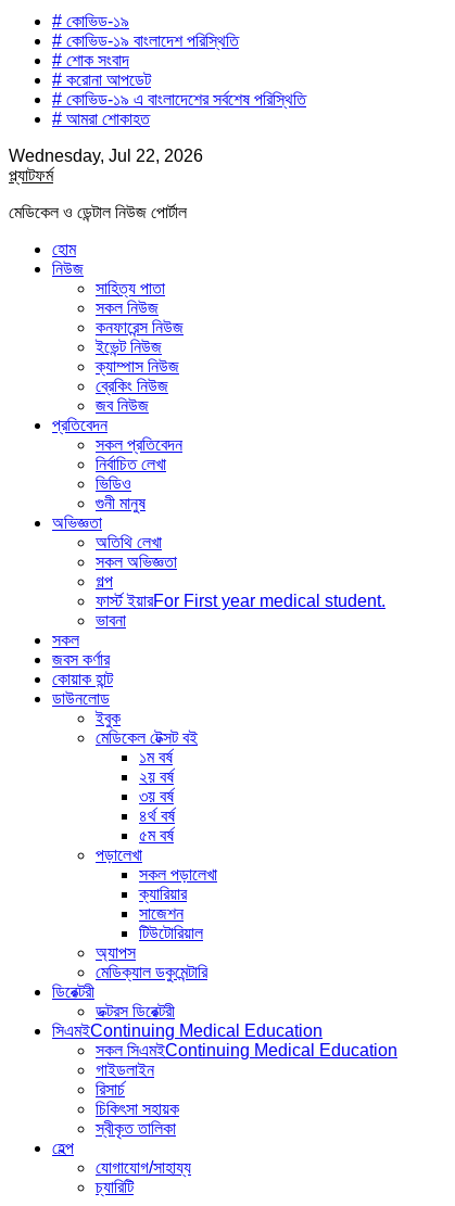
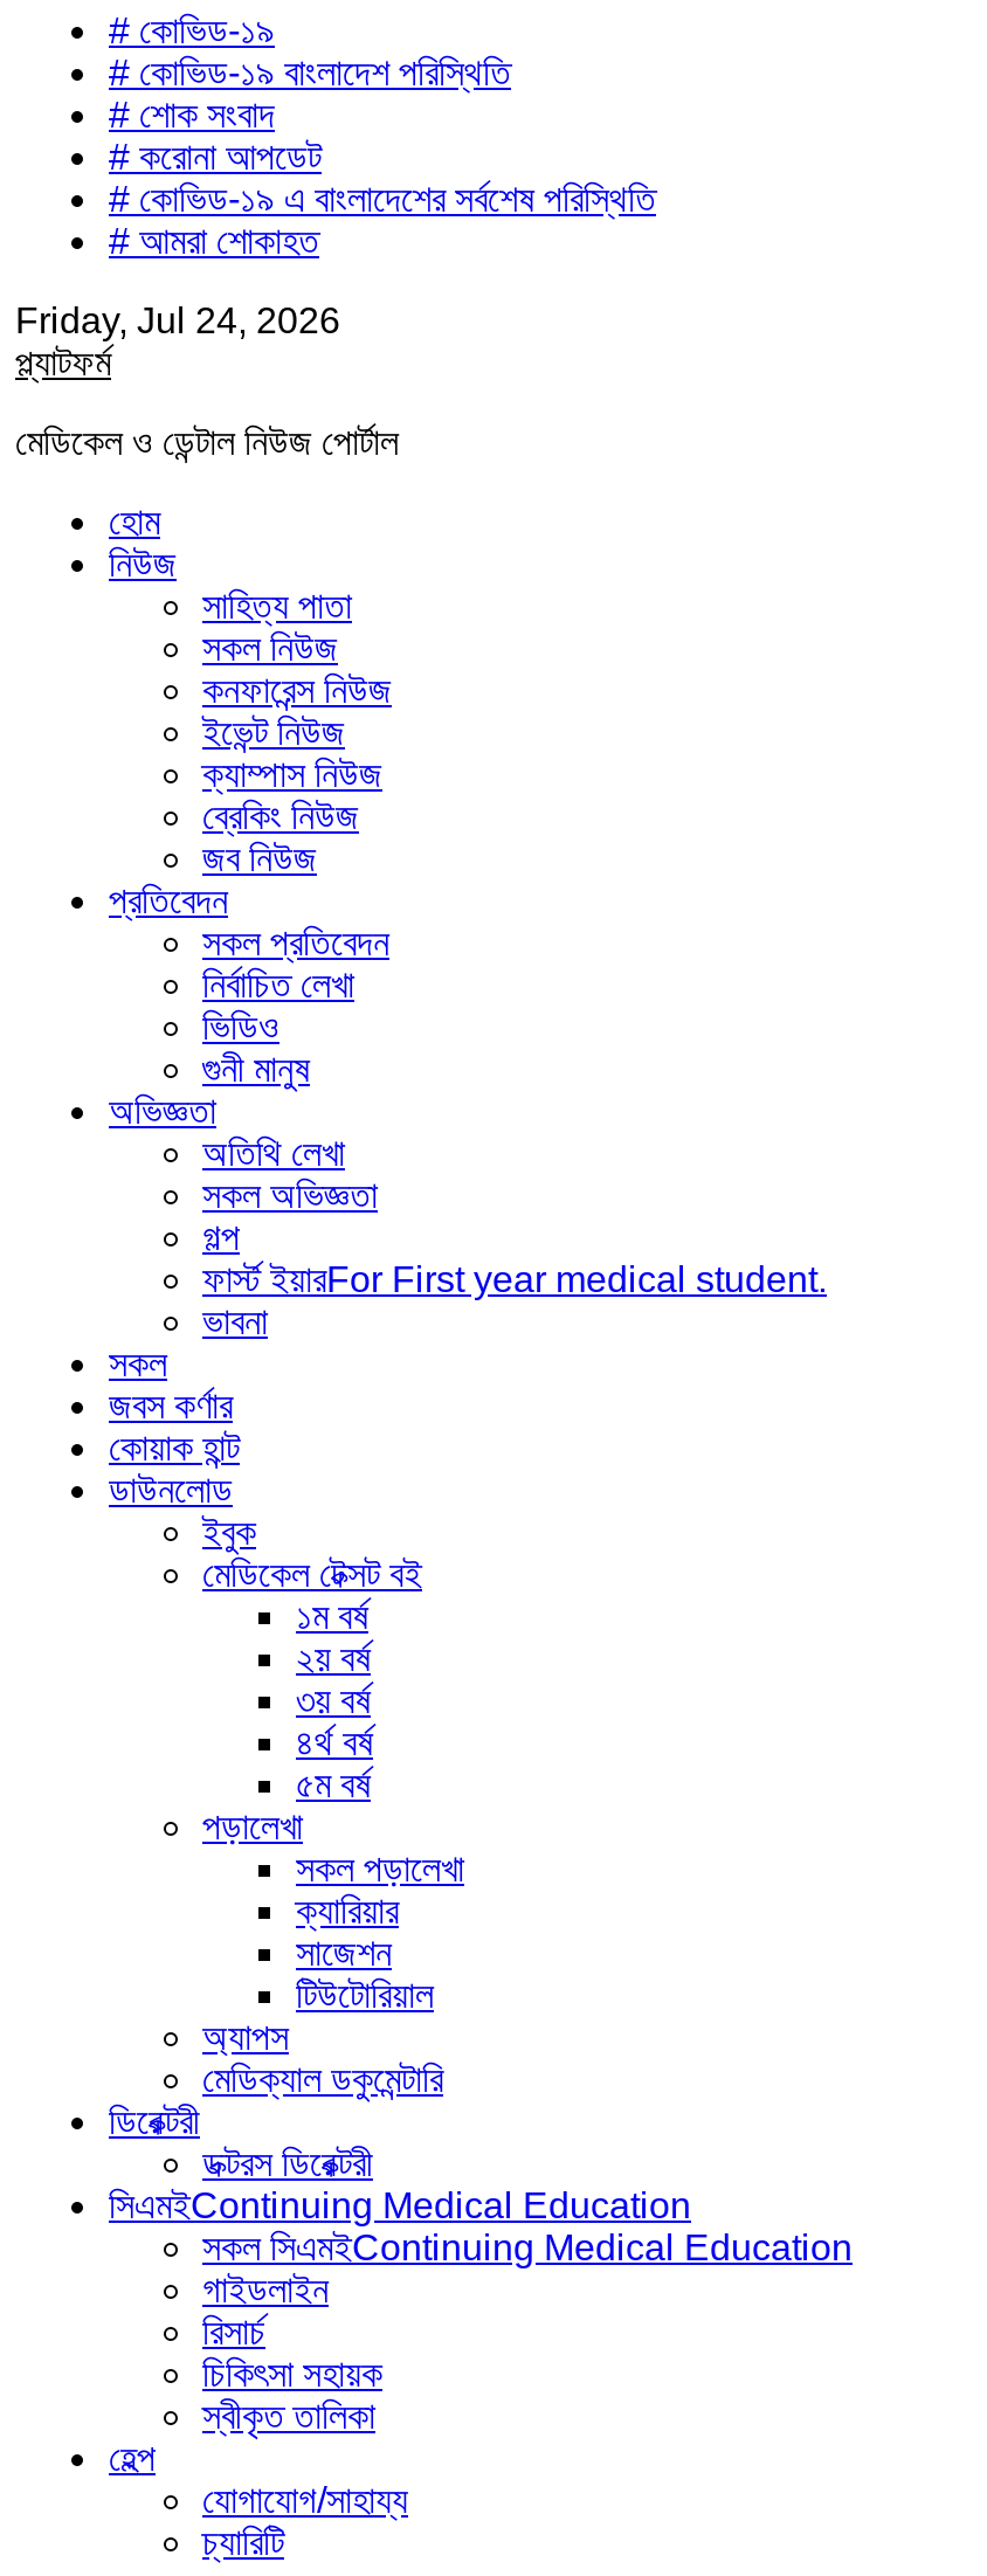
[9,147,203,165] Wednesday, Jul 22, 2026 -> [15,301,340,340] Friday, Jul 24, 2026

